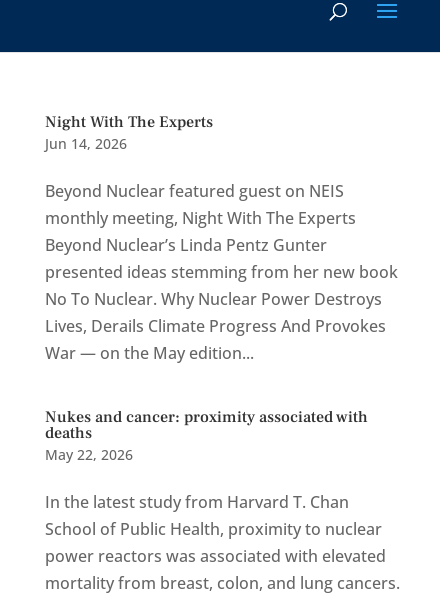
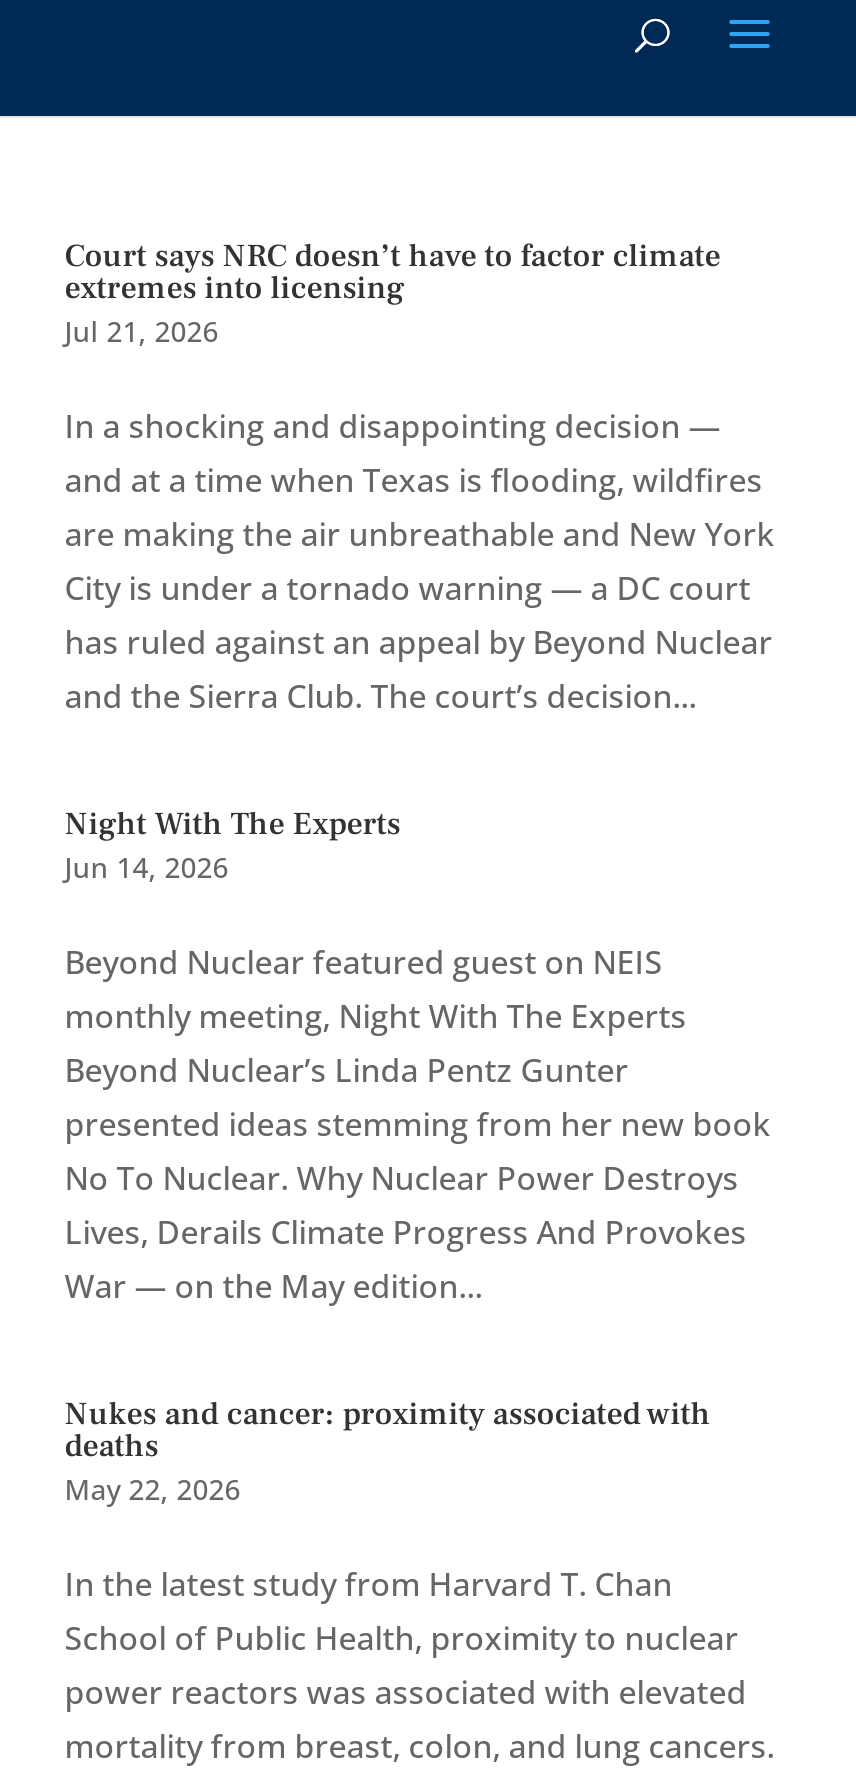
none -> [65,236,775,718] Court says NRC doesn’t have to factor climate | extremes into licensing | Jul 21, 2026 | In a shocking and disappointing decision — | and at a time when Texas is flooding, wildfires | are making the air unbreathable and New York | City is under a tornado warning — a DC court | has ruled against an appeal by Beyond Nuclear | and the Sierra Club. The court’s decision...

